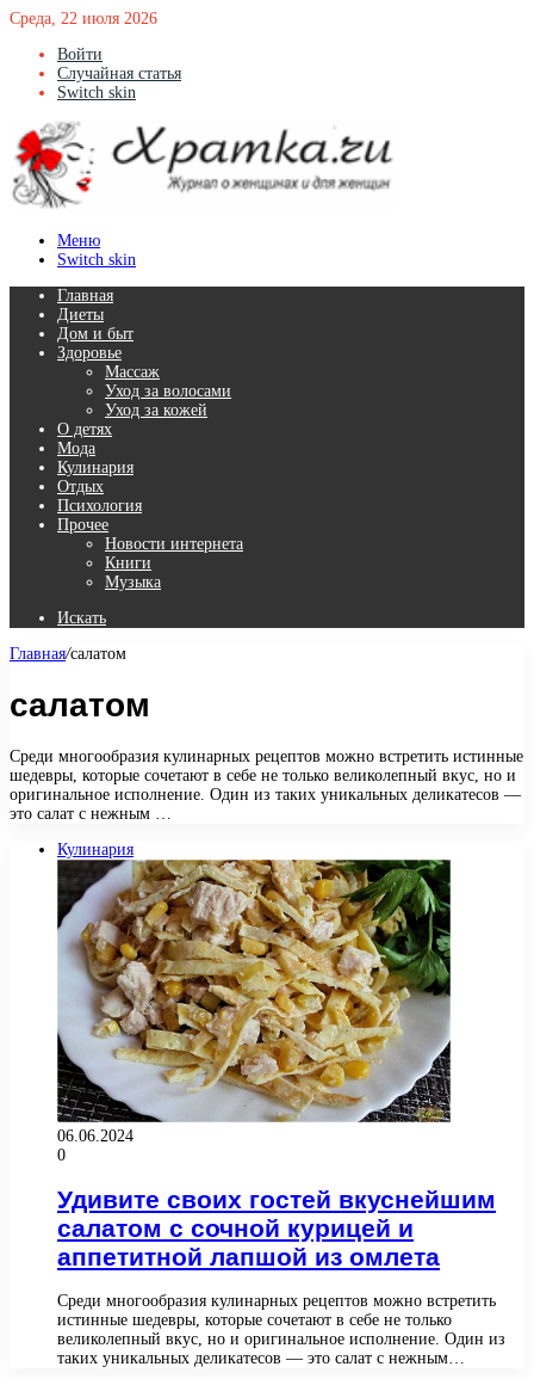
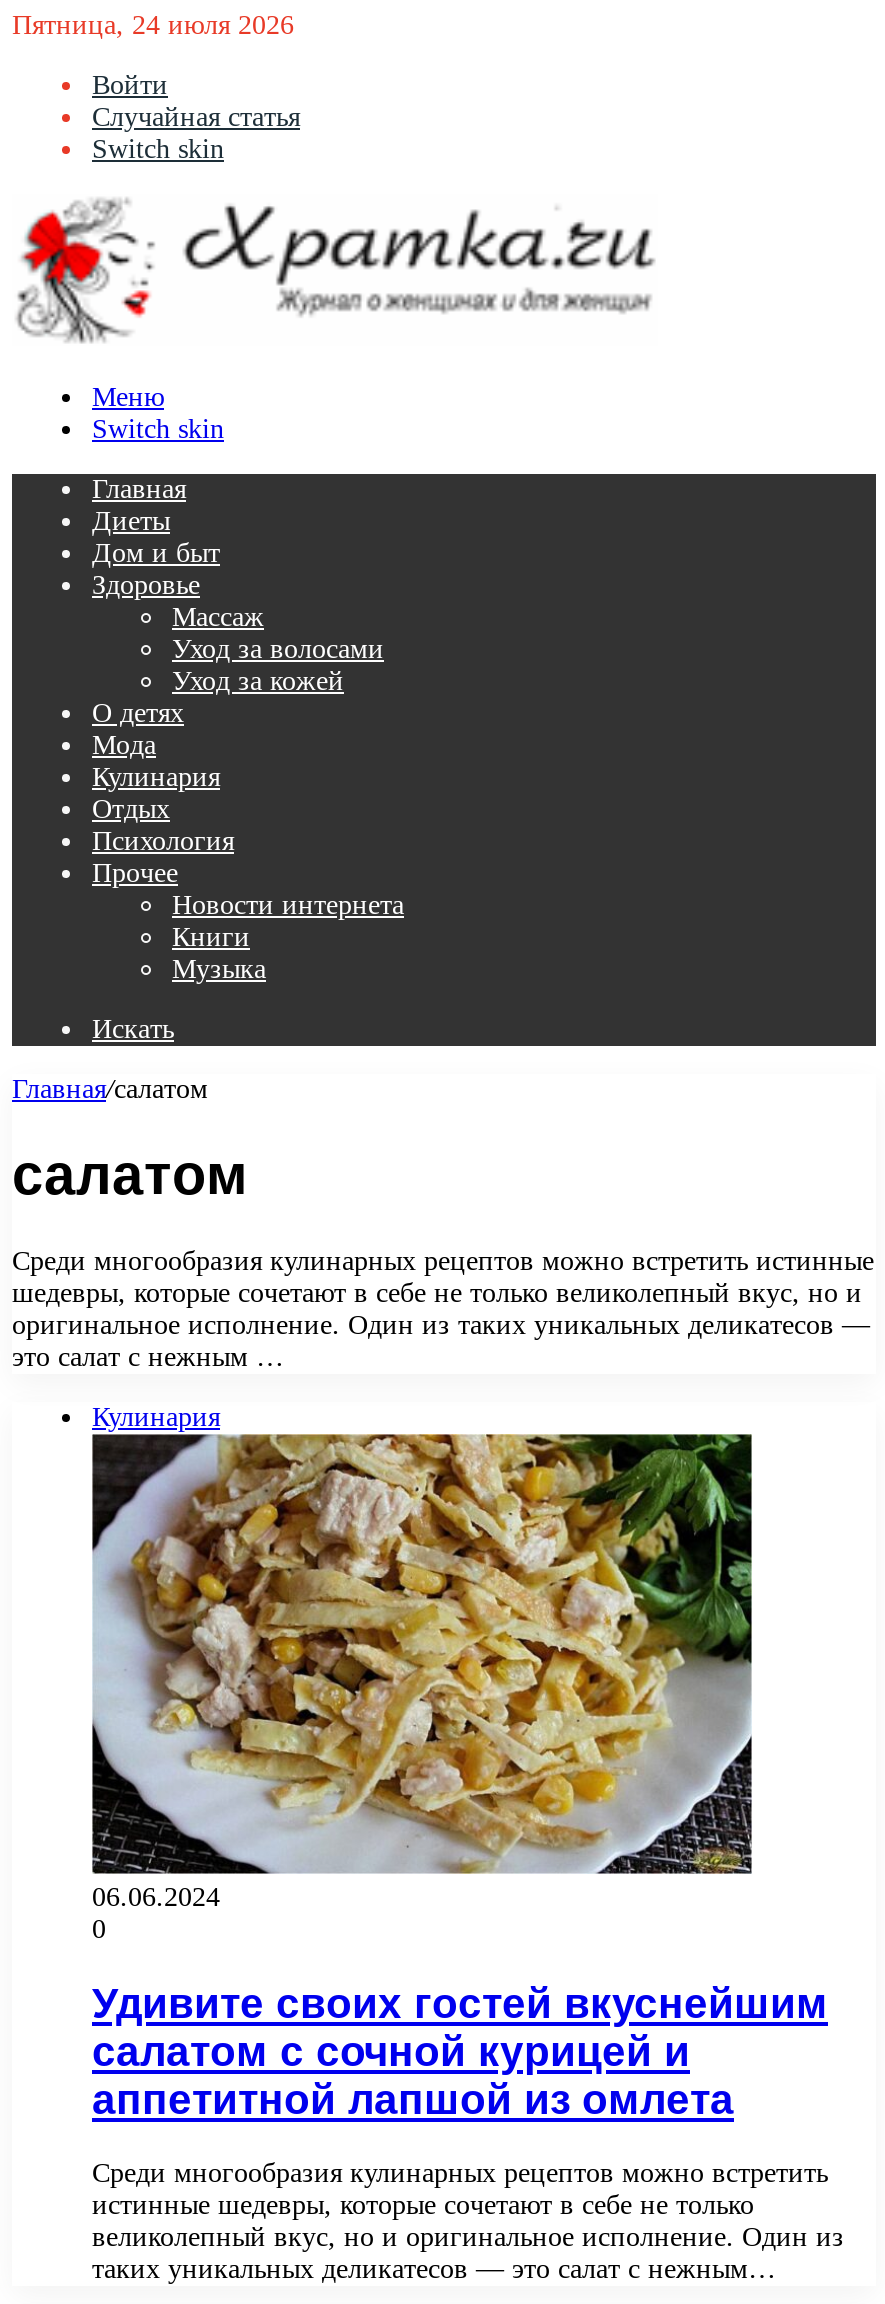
[10,10,157,27] Среда, 22 июля 2026 -> [12,10,294,40] Пятница, 24 июля 2026

